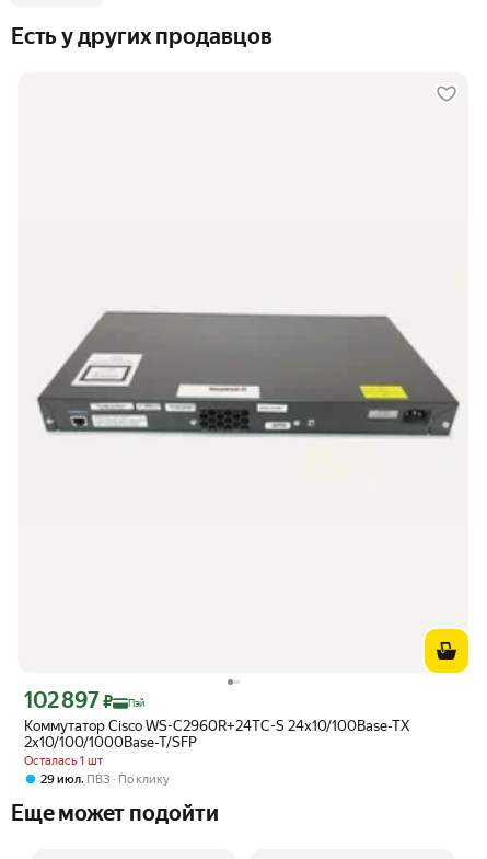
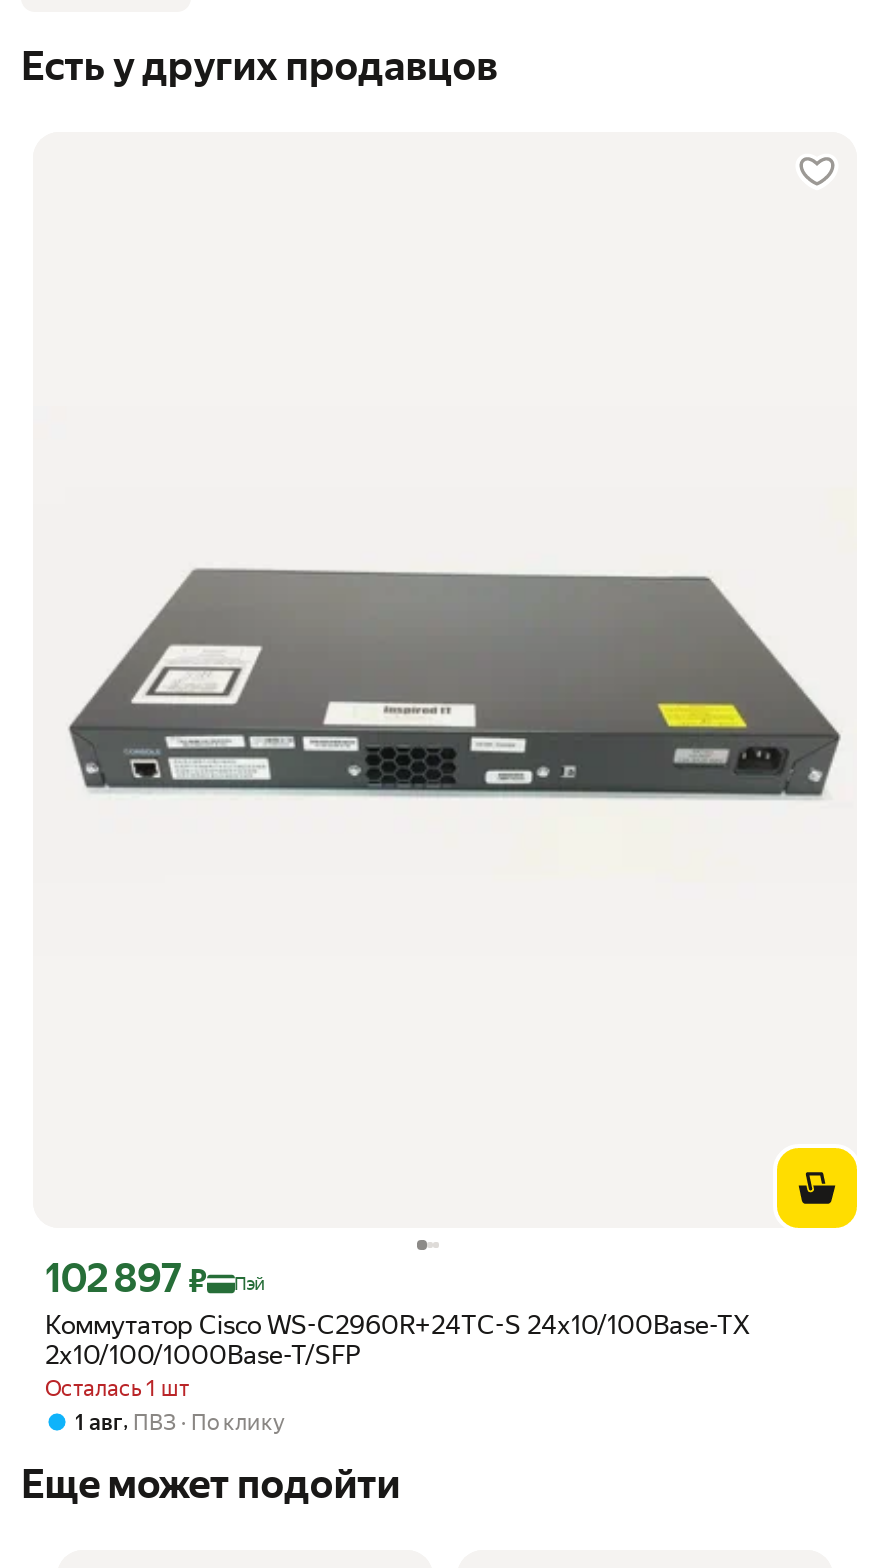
[40,772,170,786] 29 июл, ПВЗ По клику -> [75,1409,285,1436] 1 авг, ПВЗ По клику

